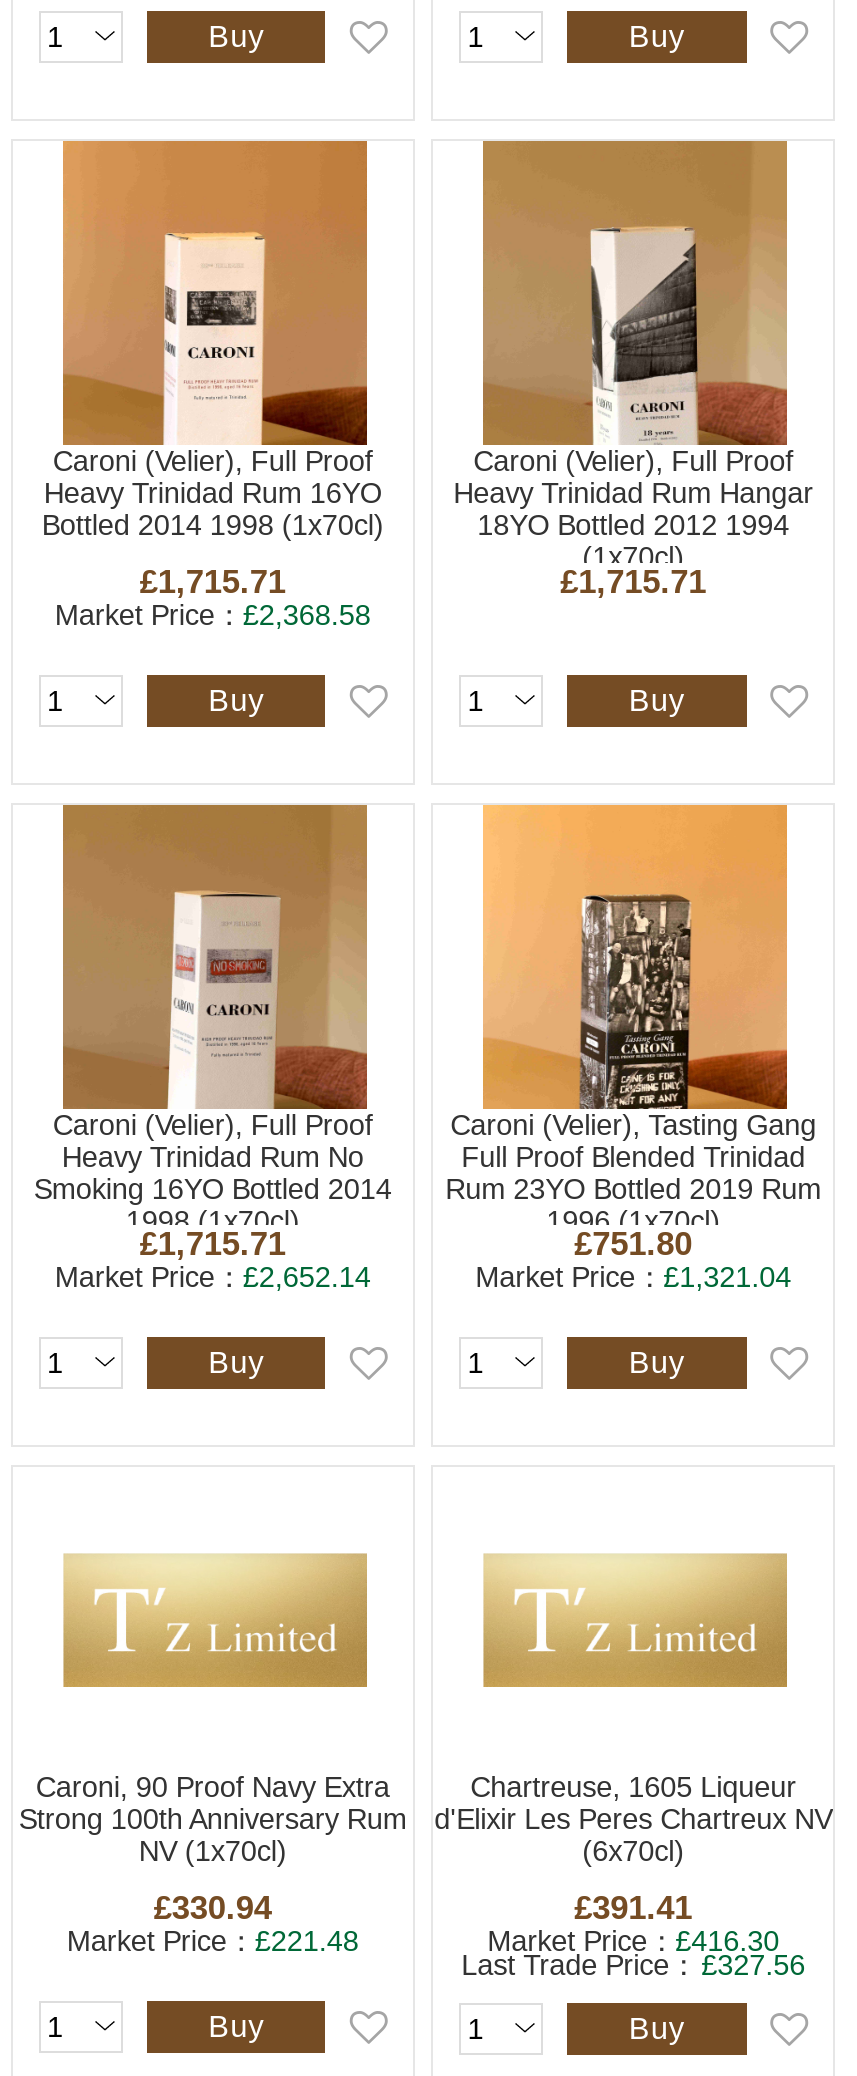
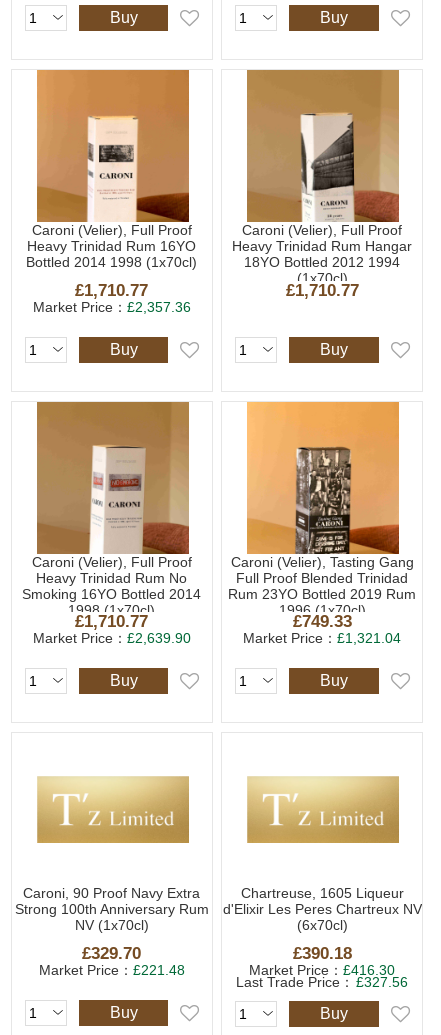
[140,562,286,600] £1,715.71 -> [75,281,148,300] £1,710.77
[560,562,706,600] £1,715.71 -> [286,281,359,300] £1,710.77
[55,598,371,630] Market Price：£2,368.58 -> [33,299,191,315] Market Price：£2,357.36
[140,1225,286,1263] £1,715.71 -> [75,612,148,631] £1,710.77
[574,1225,692,1263] £751.80 -> [293,612,352,631] £749.33
[55,1261,371,1293] Market Price：£2,652.14 -> [33,630,191,646] Market Price：£2,639.90
[154,1888,272,1926] £330.94 -> [82,944,141,963] £329.70
[574,1888,692,1926] £391.41 -> [293,944,352,963] £390.18

